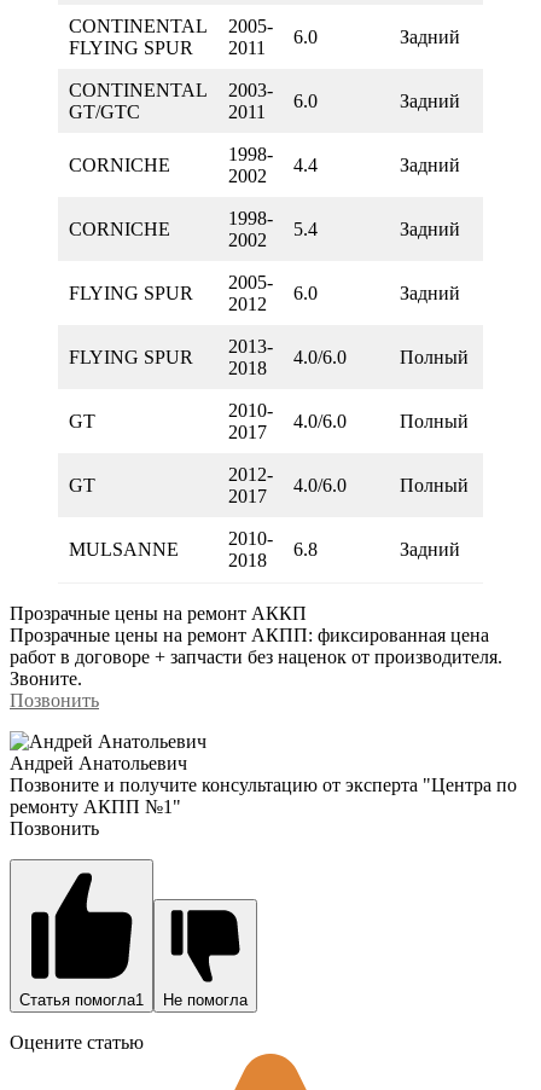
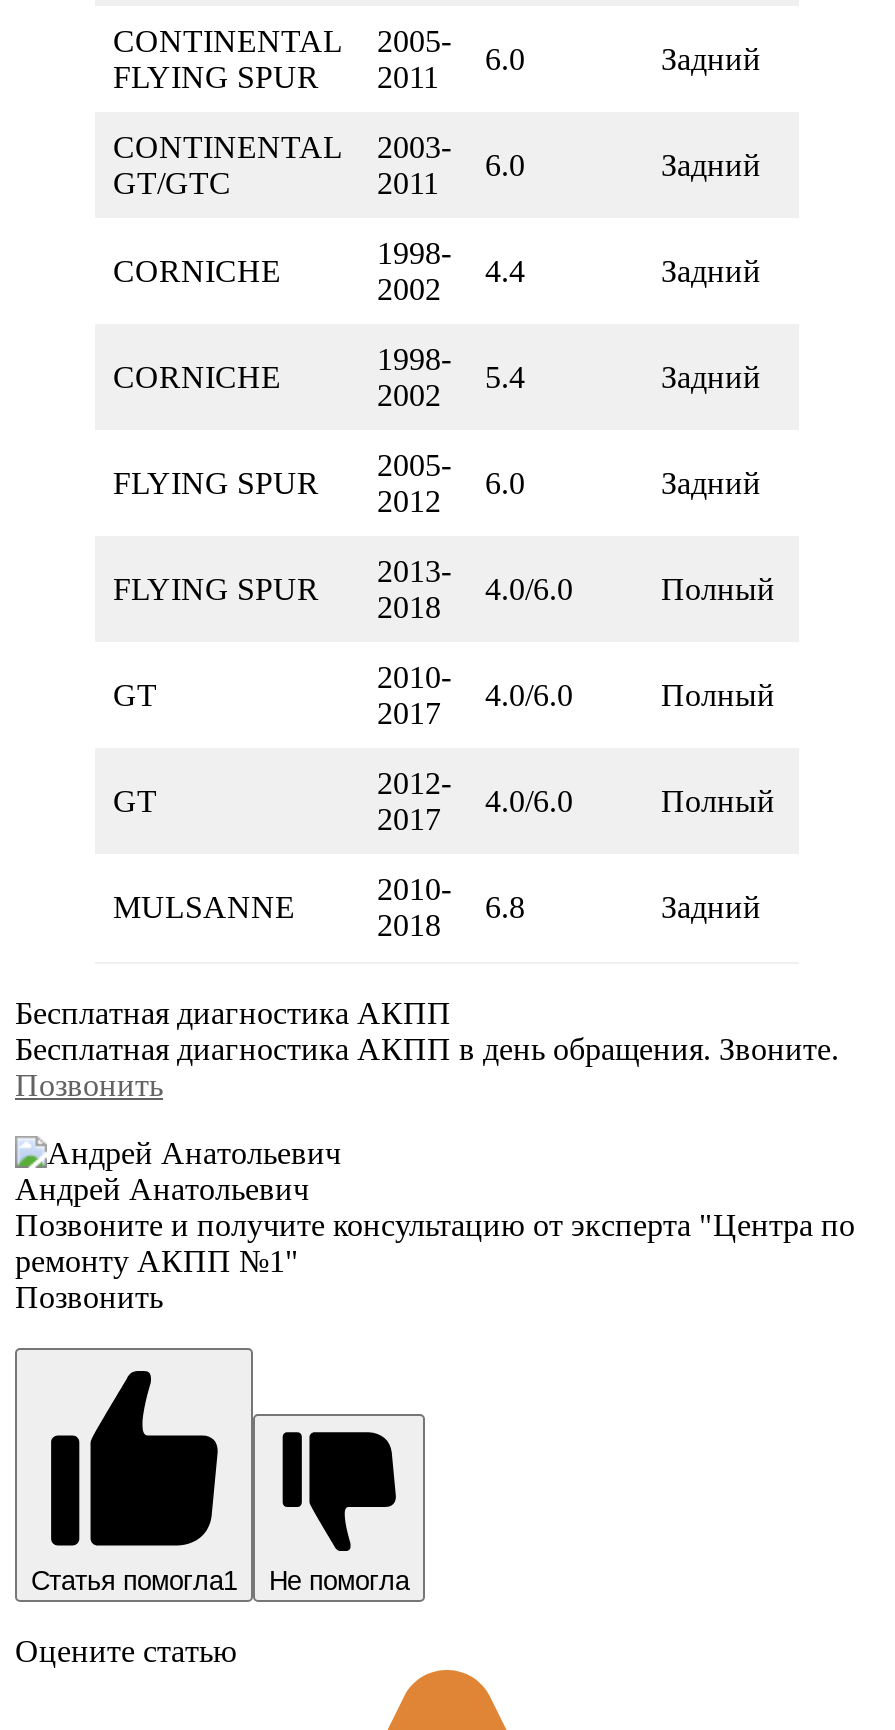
[10,603,502,689] Прозрачные цены на ремонт АККП | Прозрачные цены на ремонт АКПП: фиксированная цена | работ в договоре + запчасти без наценок от производителя. | Звоните. -> [15,996,839,1066] Бесплатная диагностика АКПП | Бесплатная диагностика АКПП в день обращения. Звоните.

